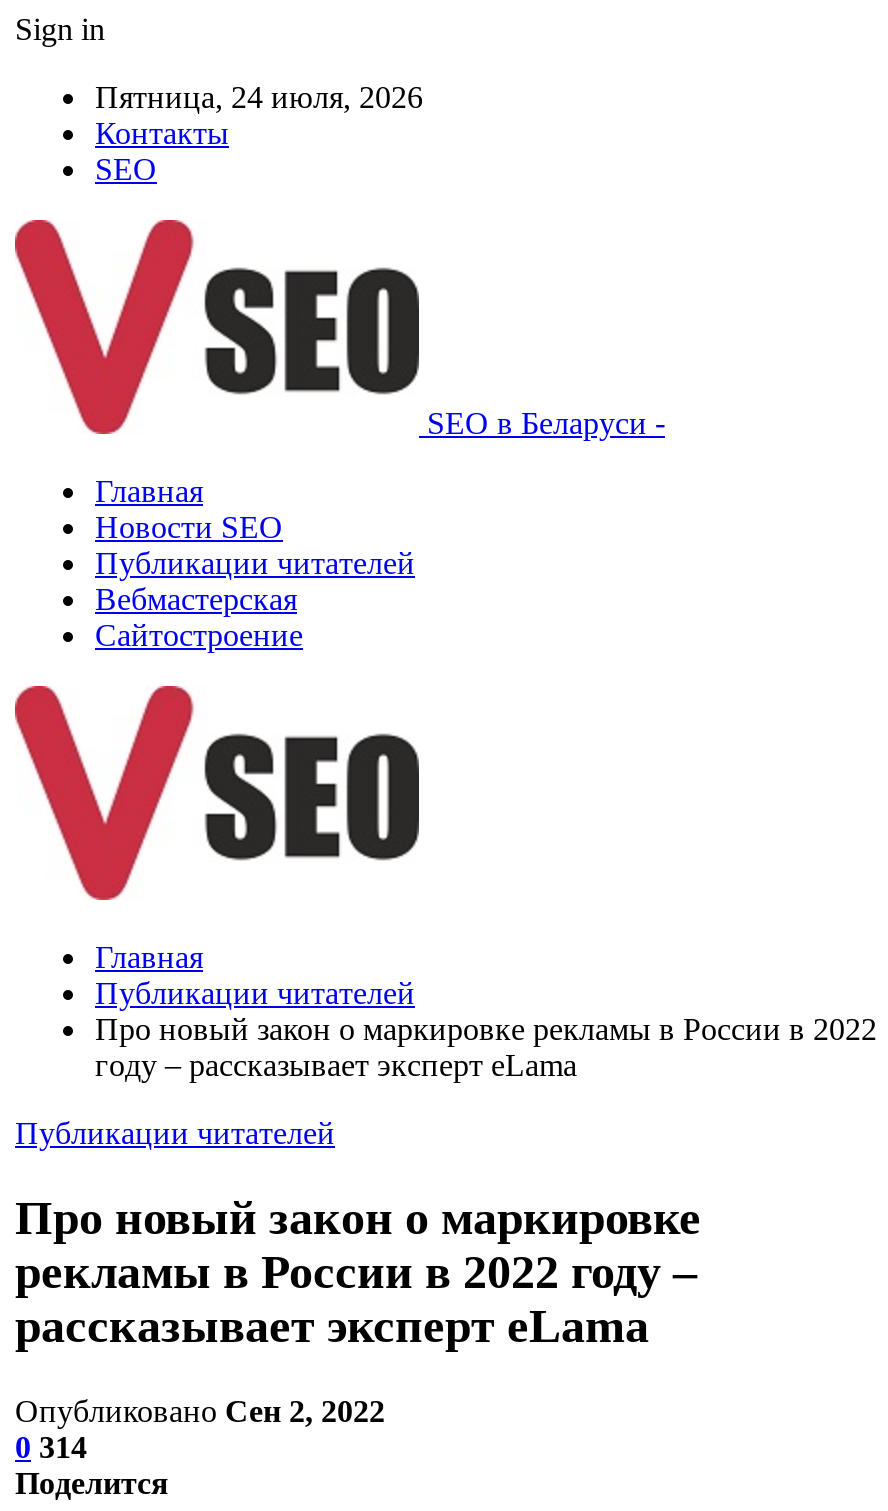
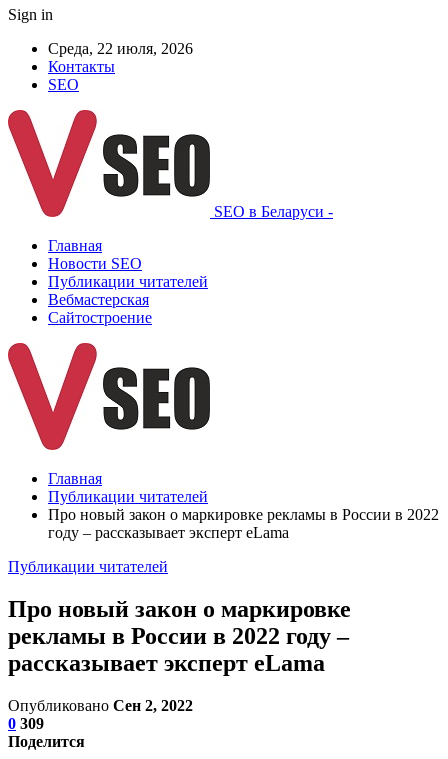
[95,80,423,114] Пятница, 24 июля, 2026 -> [48,40,193,57] Среда, 22 июля, 2026
[15,1430,87,1464] 0 314 -> [8,715,44,732] 0 309

